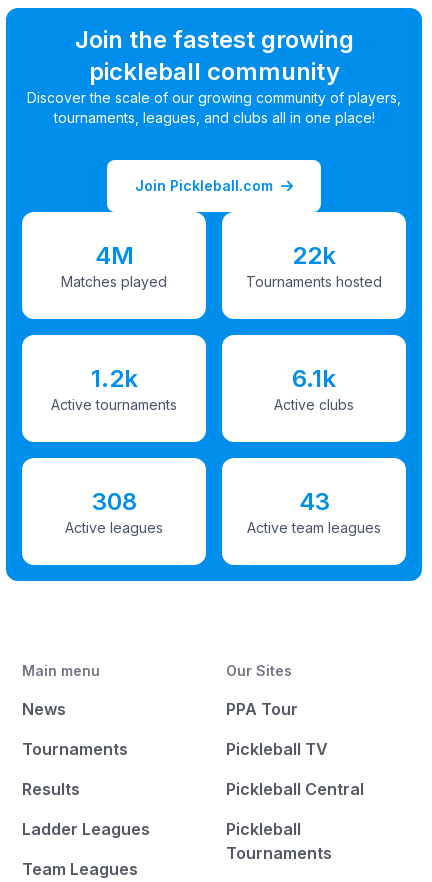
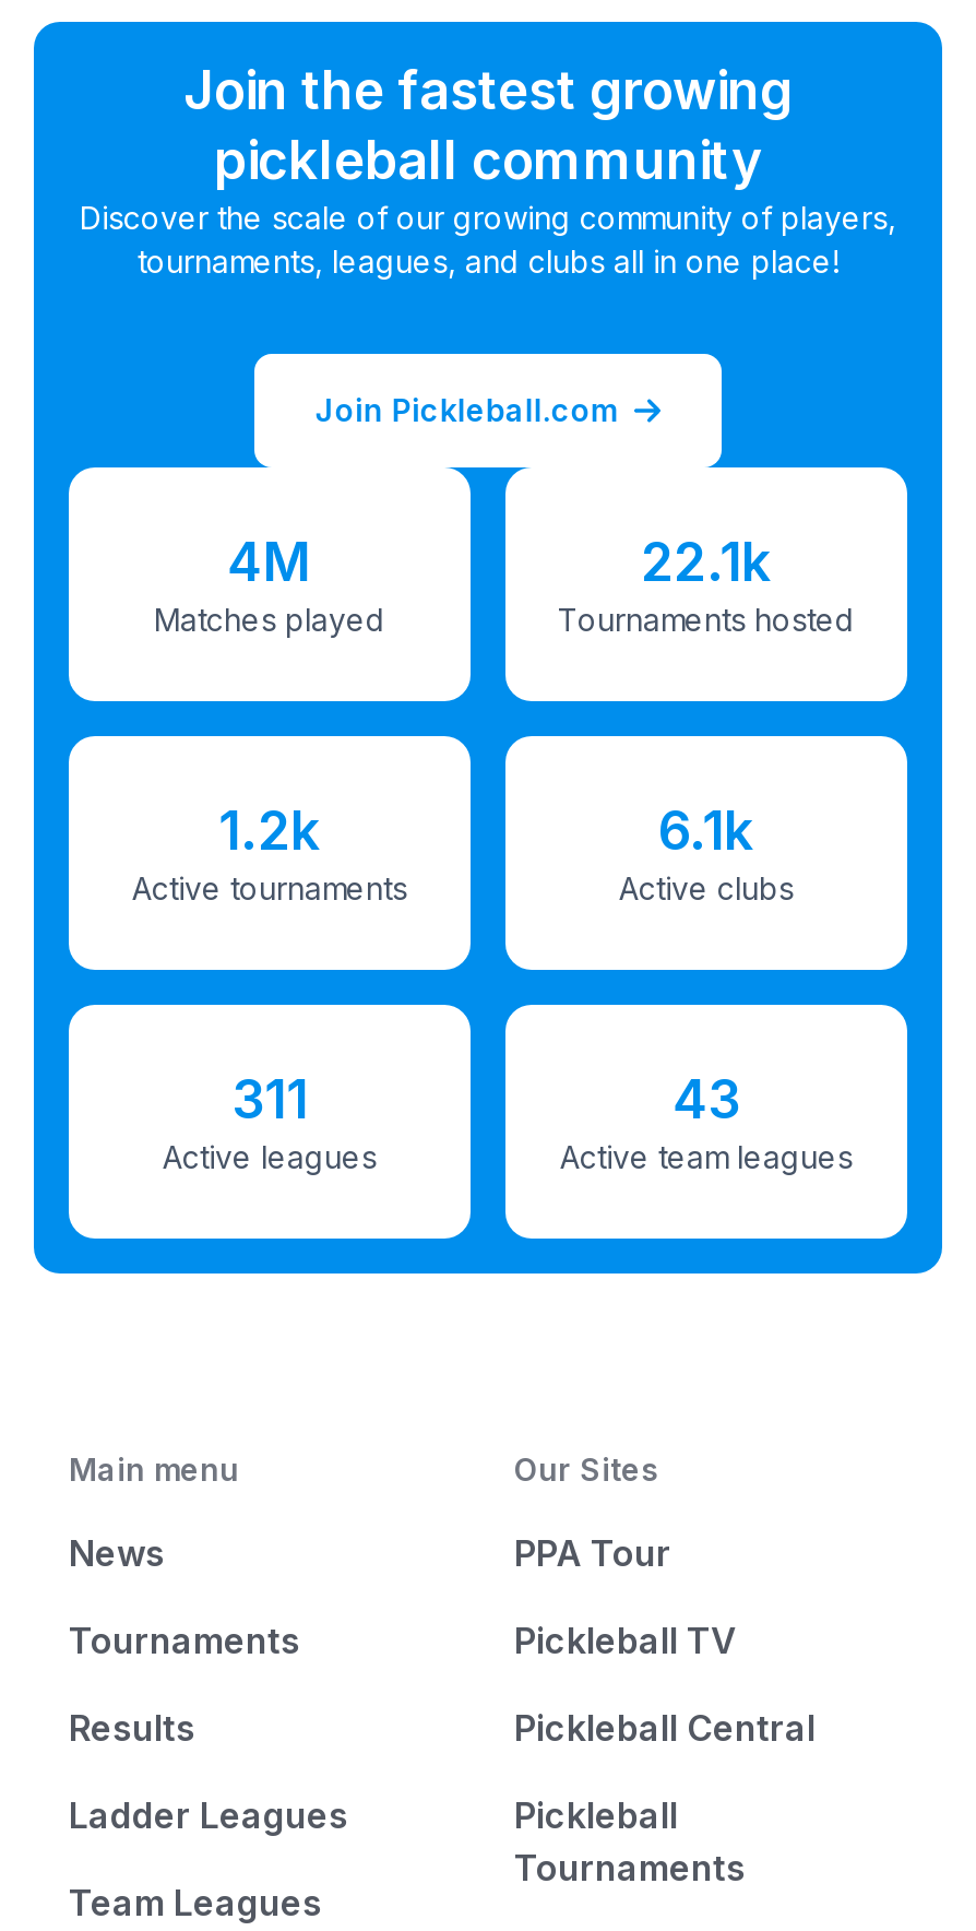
[292,240,336,269] 22k -> [641,530,772,593] 22.1k
[91,486,136,515] 308 -> [231,1067,308,1130] 311

